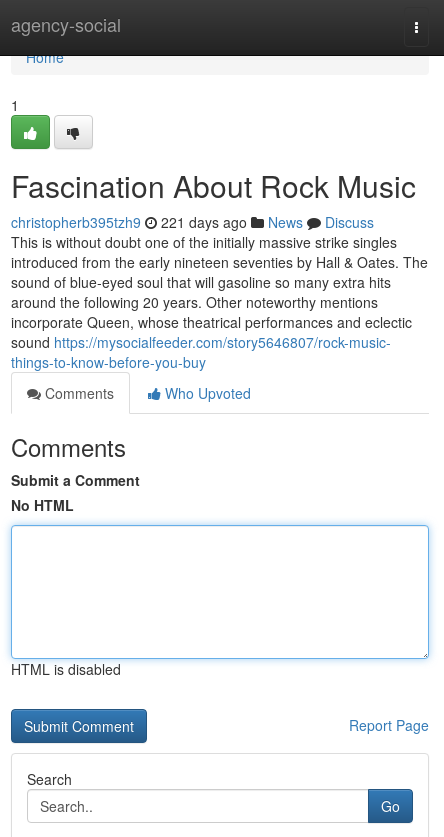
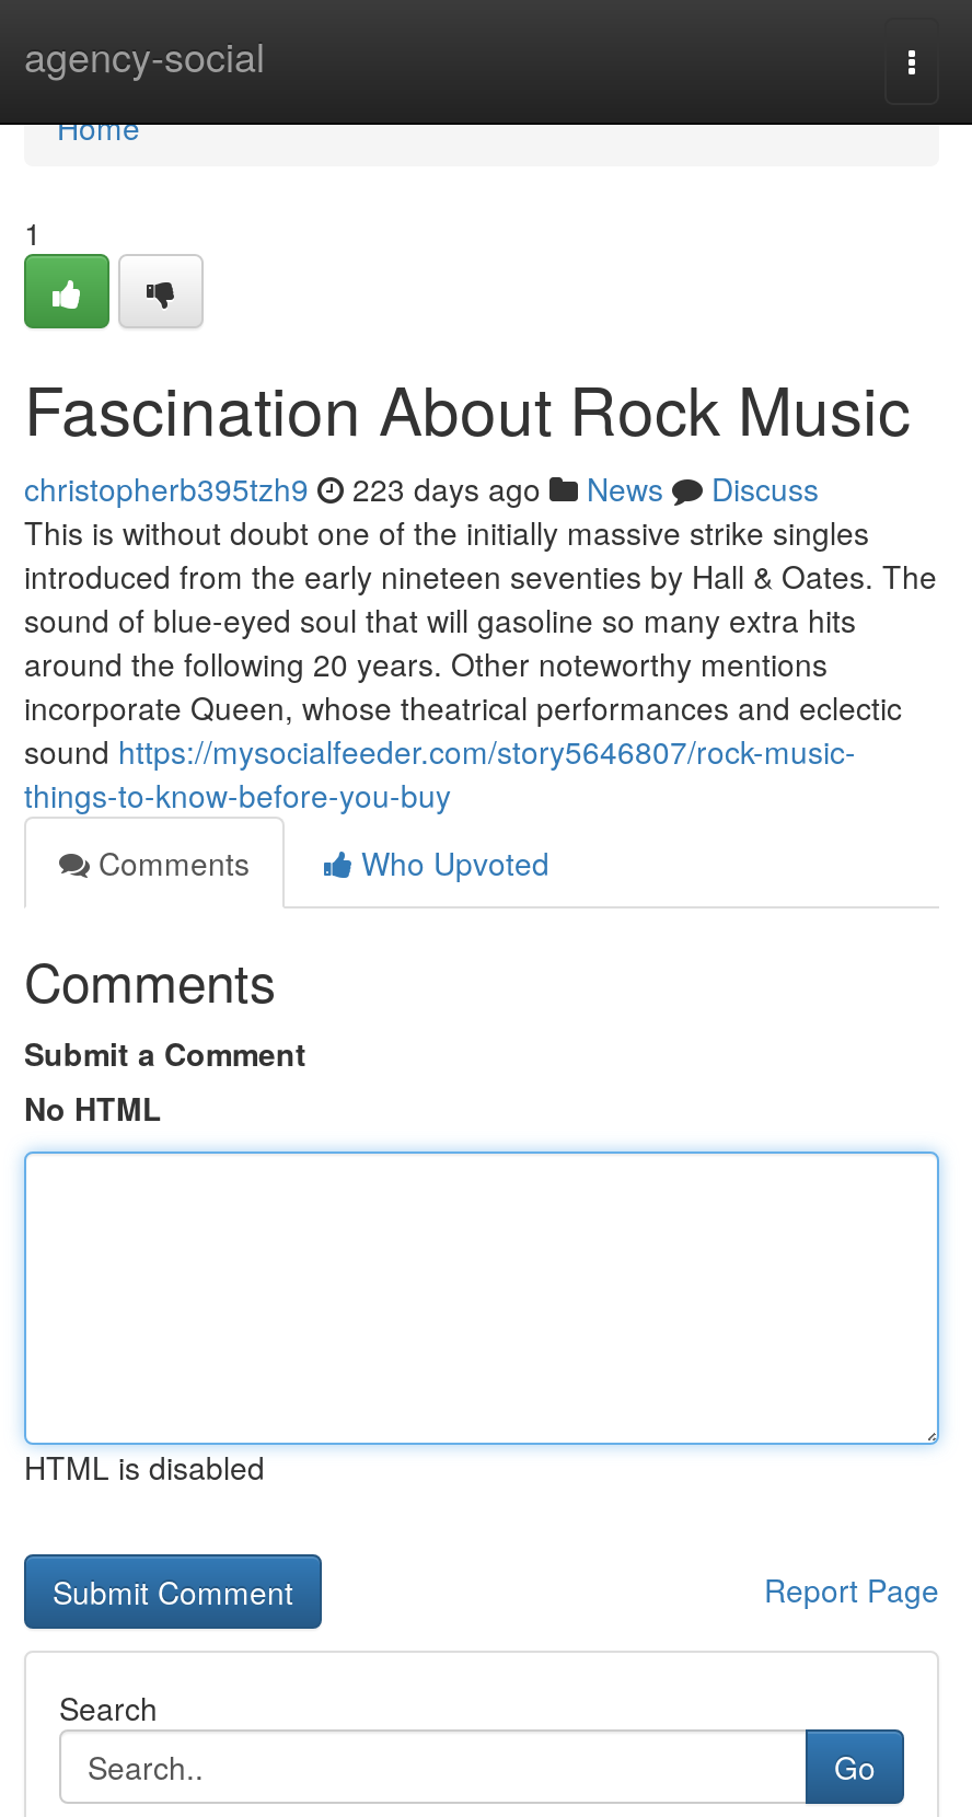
[11,212,374,232] christopherb395tzh9 221 days ago News Discuss -> [24,466,819,510] christopherb395tzh9 223 days ago News Discuss

